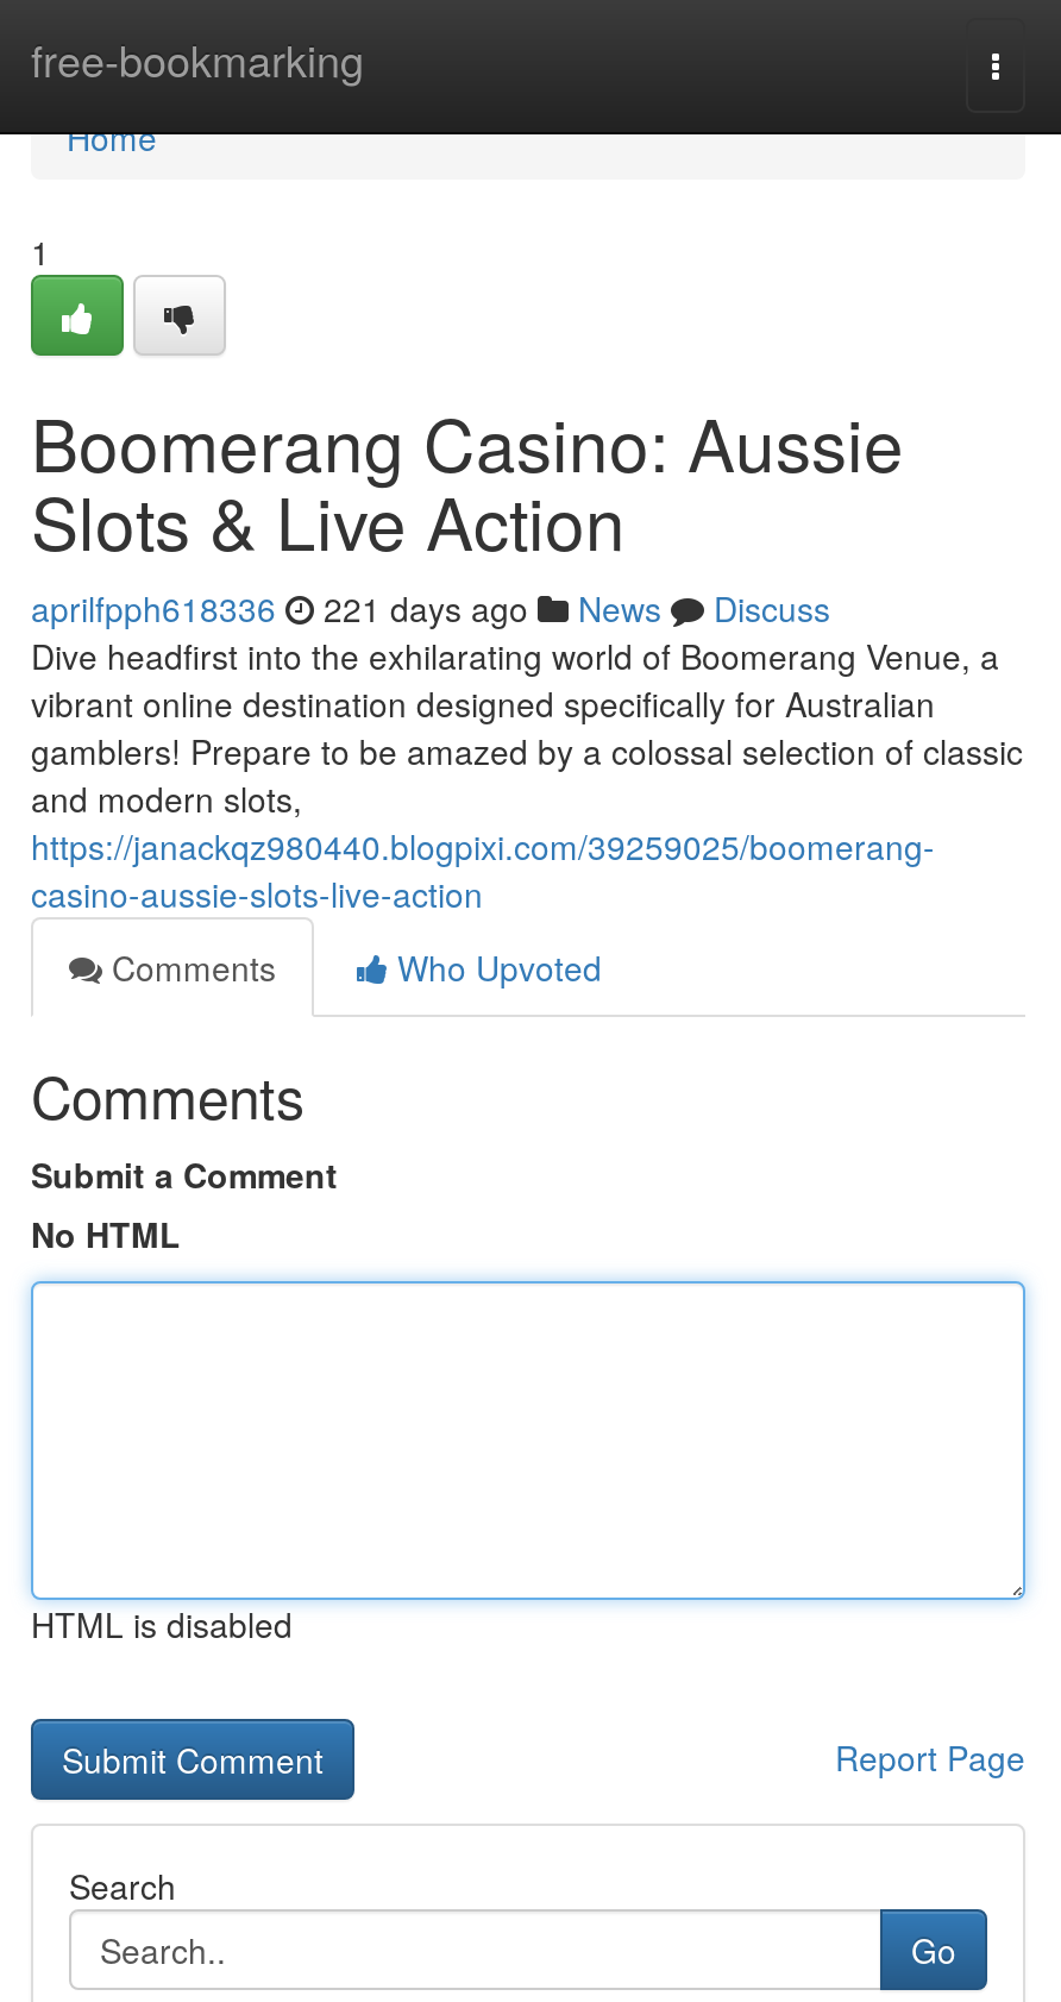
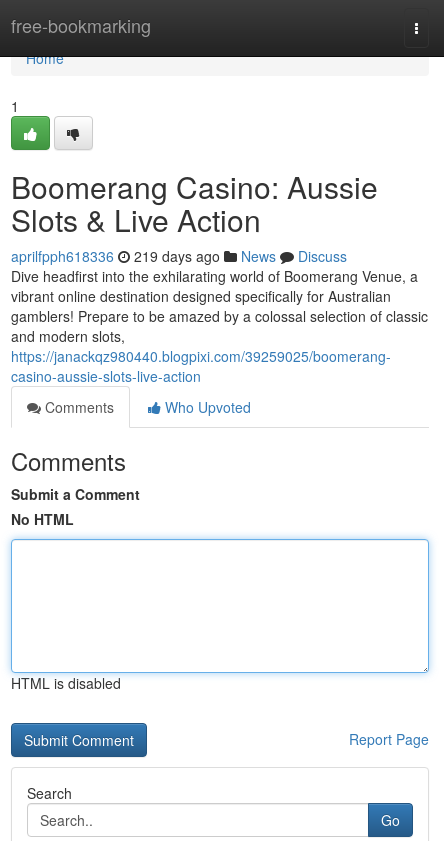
[31,584,830,632] aprilfpph618336 221 days ago News Discuss -> [11,246,347,266] aprilfpph618336 219 days ago News Discuss

